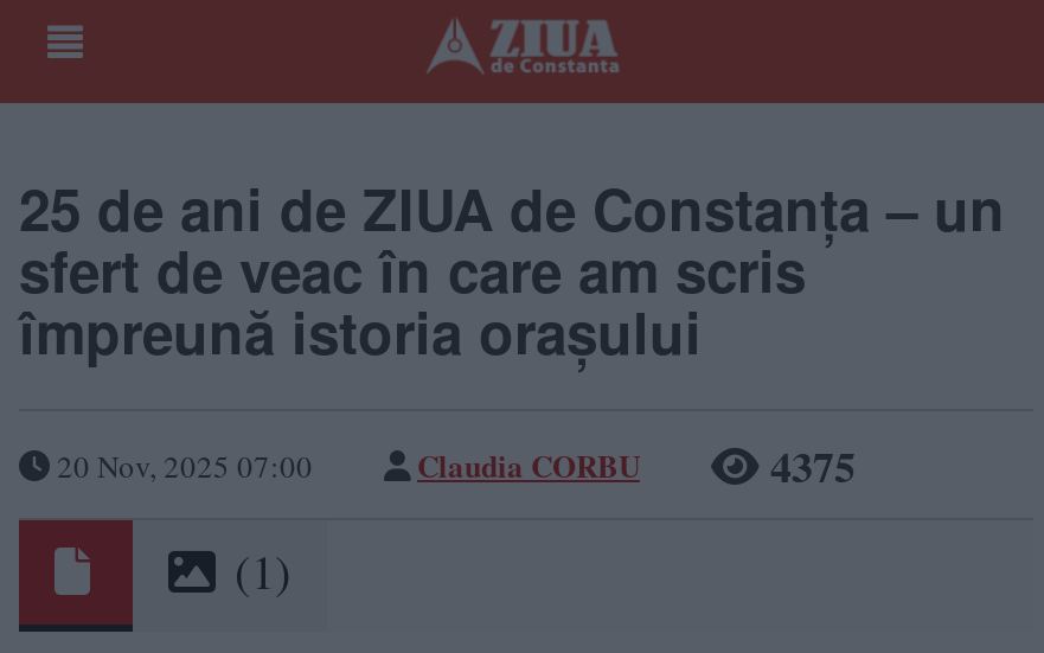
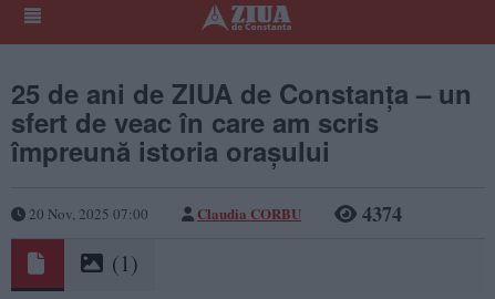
[758,434,856,495] 4375 -> [357,199,402,228] 4374

